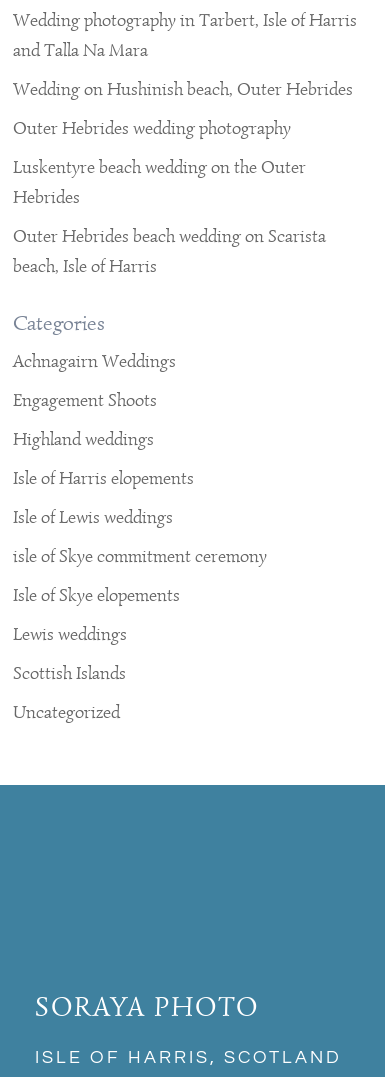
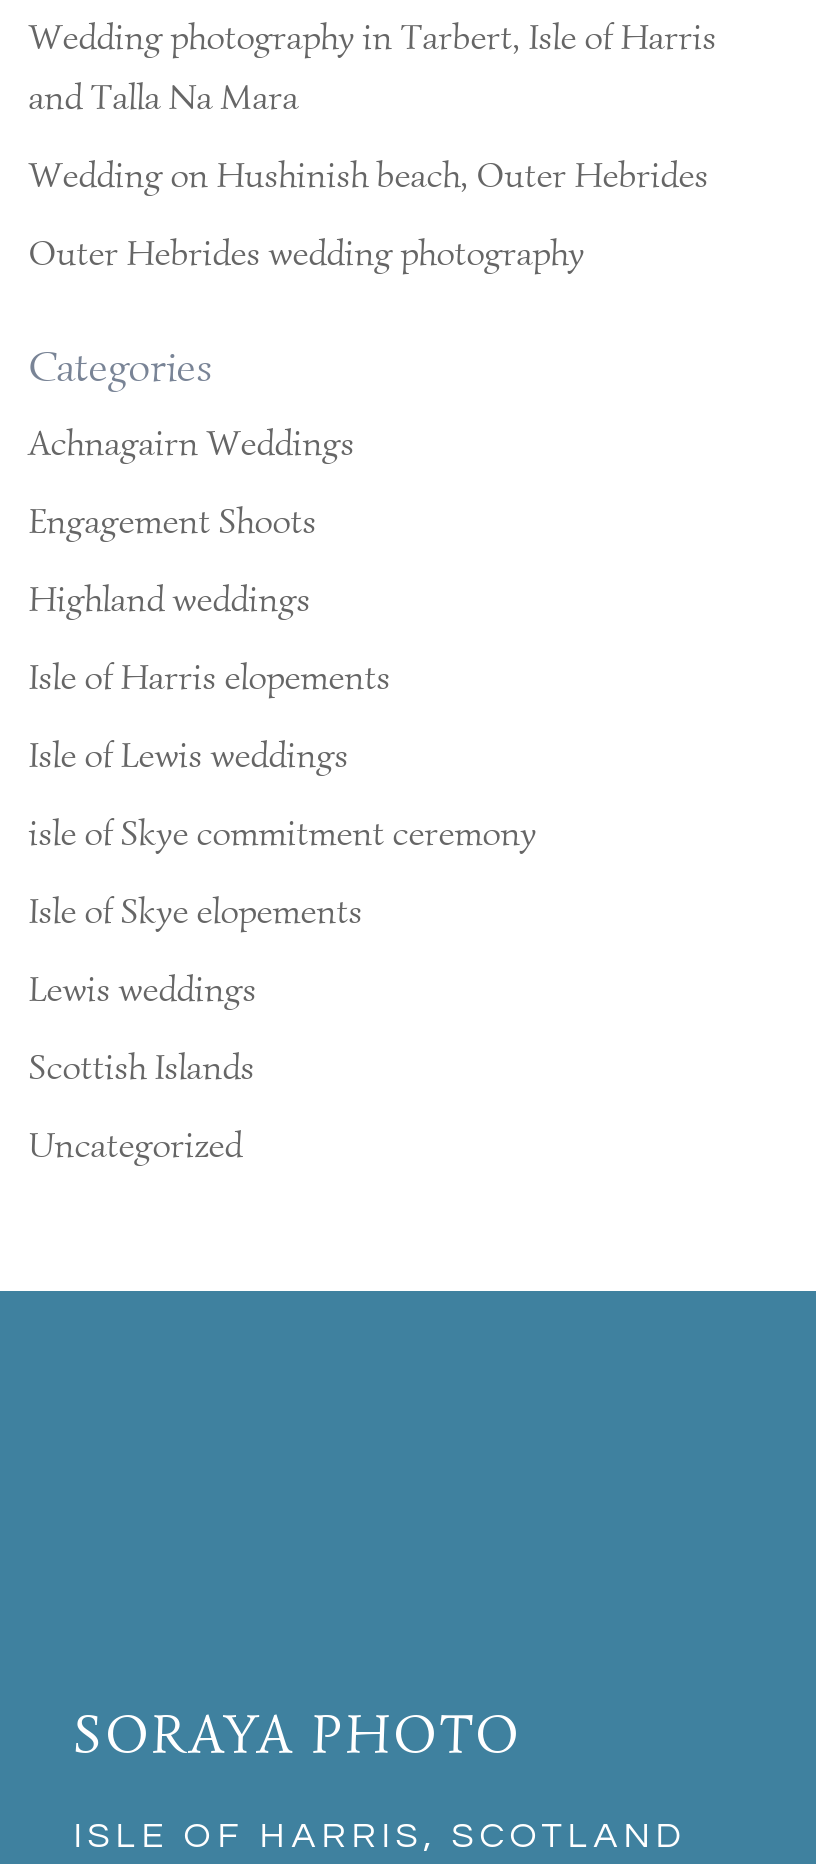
[13,156,326,277] Luskentyre beach wedding on the Outer | Hebrides | Outer Hebrides beach wedding on Scarista | beach, Isle of Harris -> none

